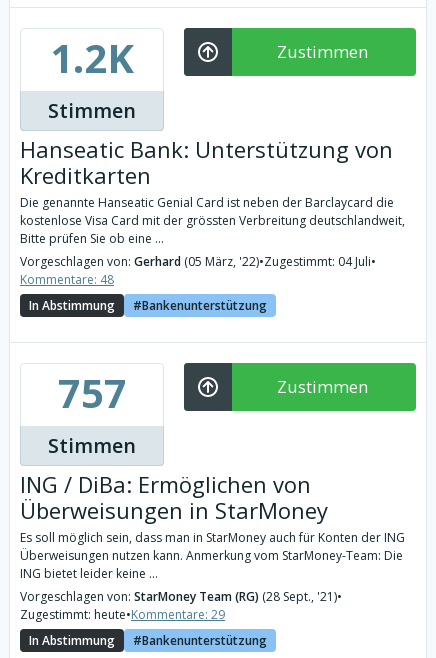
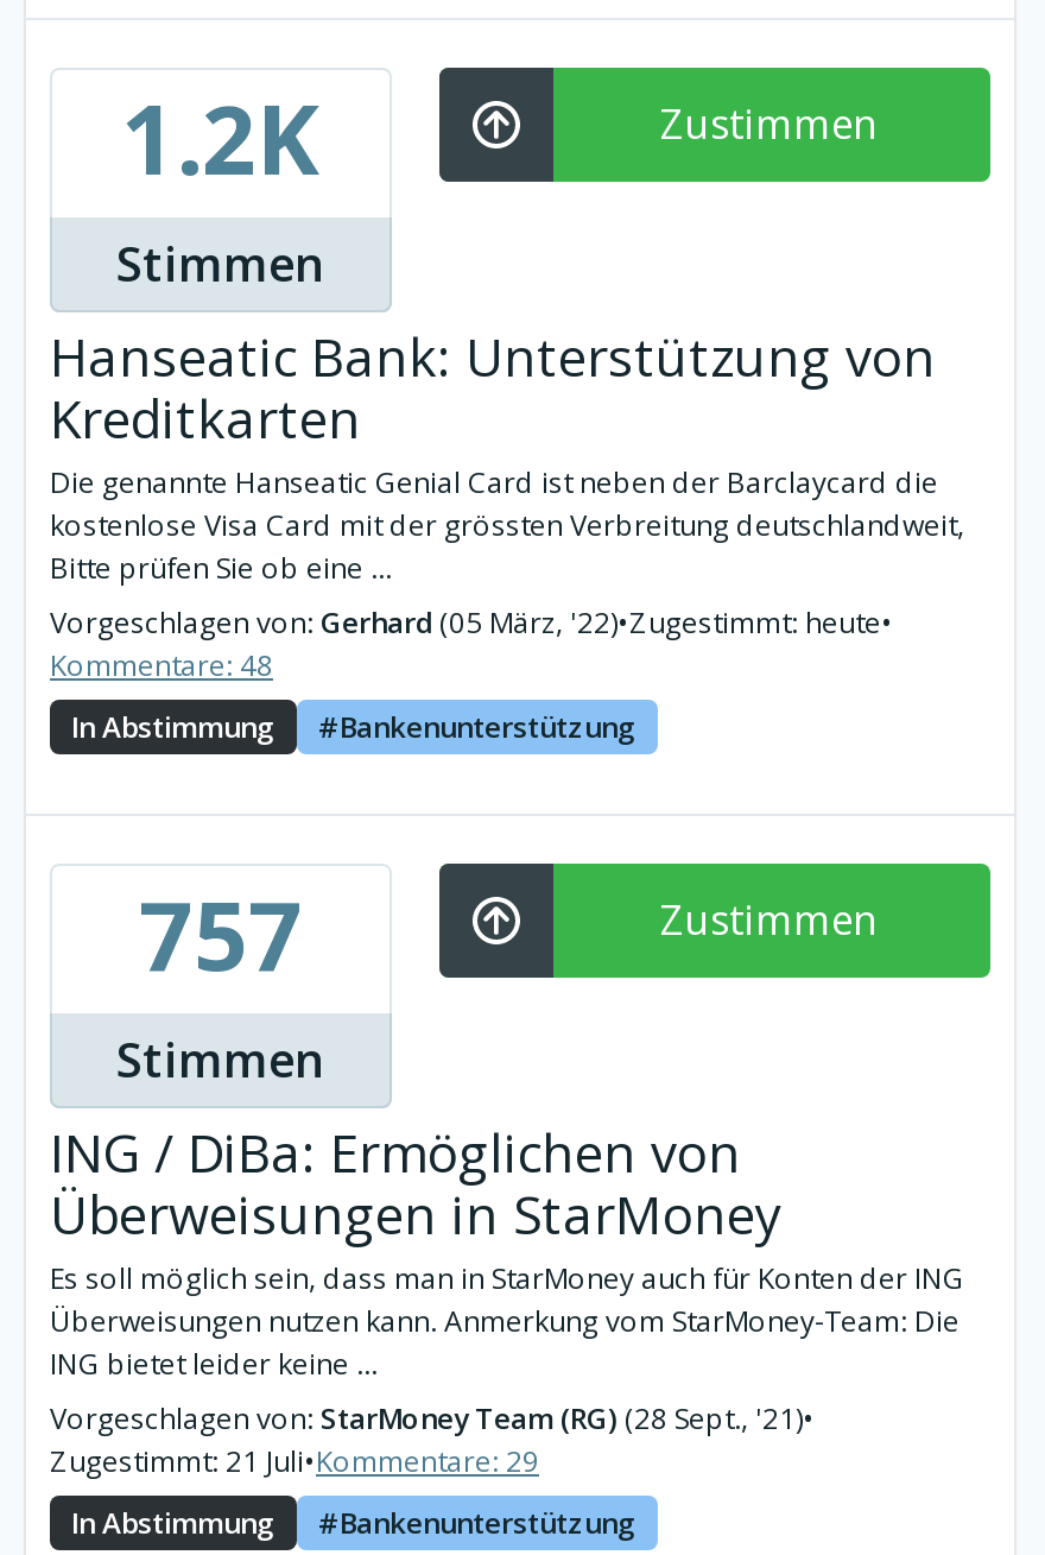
[20,253,376,270] Vorgeschlagen von: Gerhard (05 März, '22)•Zugestimmt: 04 Juli• -> [50,602,893,643] Vorgeschlagen von: Gerhard (05 März, '22)•Zugestimmt: heute•
[20,606,225,623] Zugestimmt: heute•Kommentare: 29 -> [50,1441,539,1481] Zugestimmt: 21 Juli•Kommentare: 29

